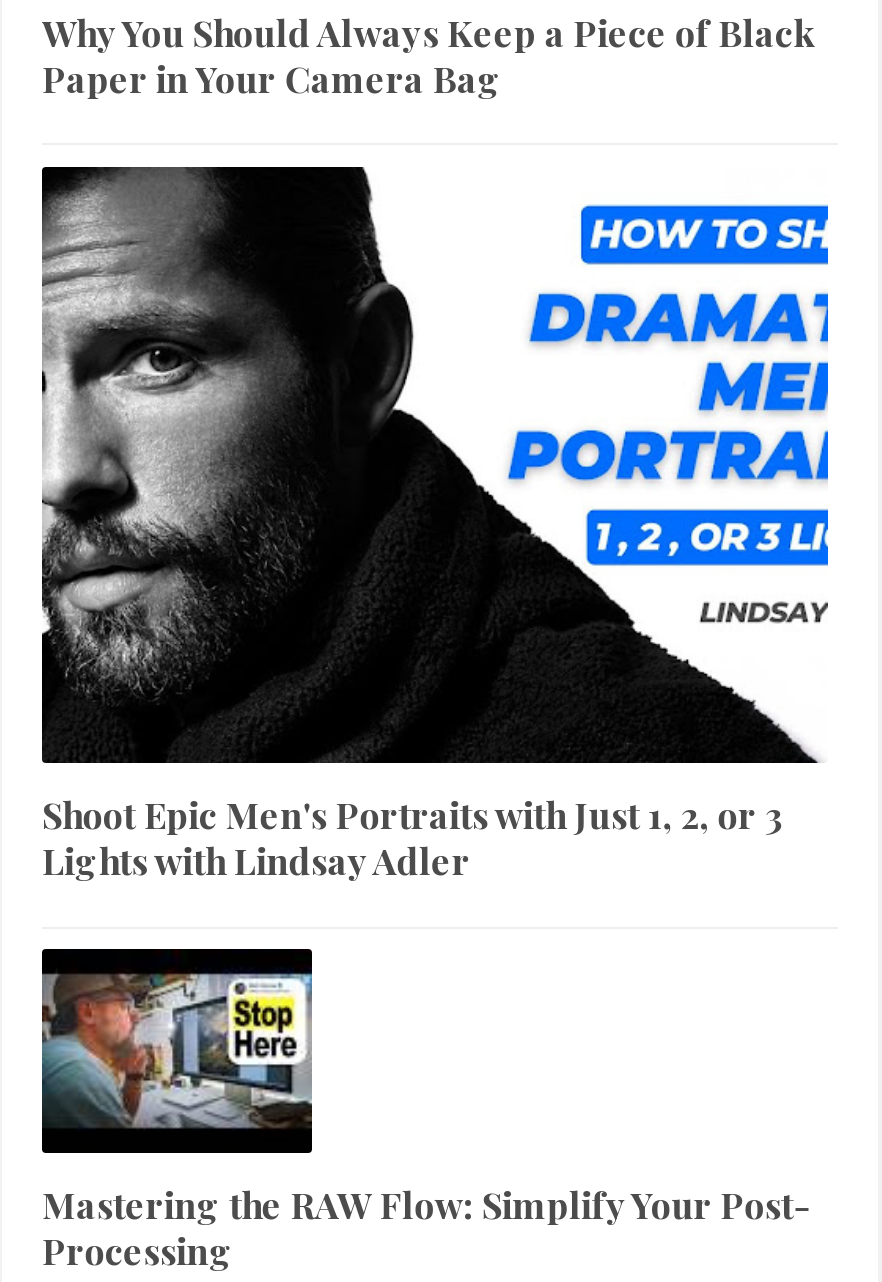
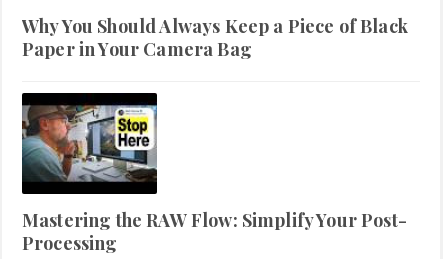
[40,165,830,886] [image] | Shoot Epic Men's Portraits with Just 1, 2, or 3 | Lights with Lindsay Adler -> none

